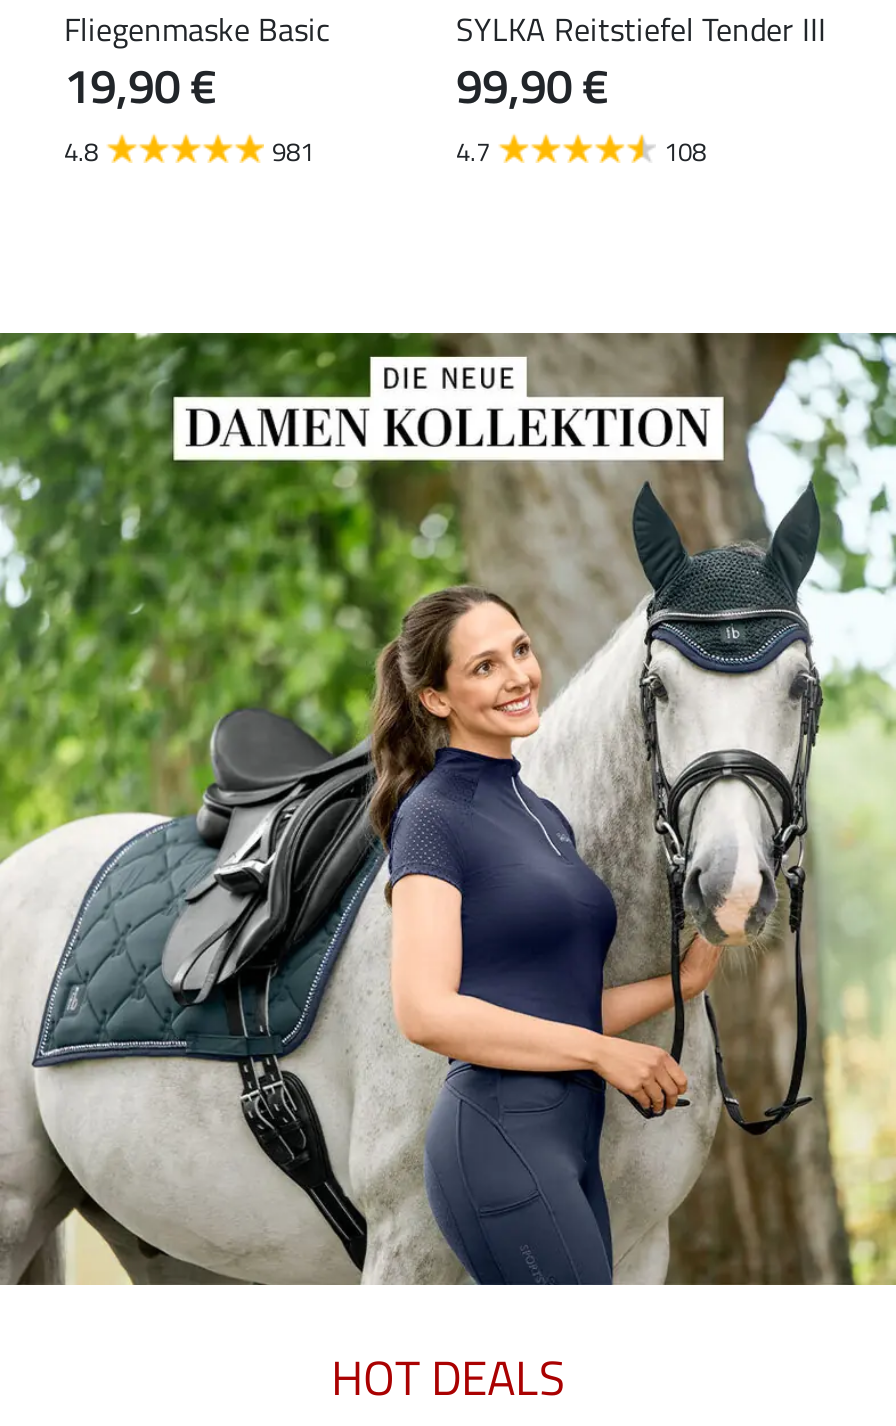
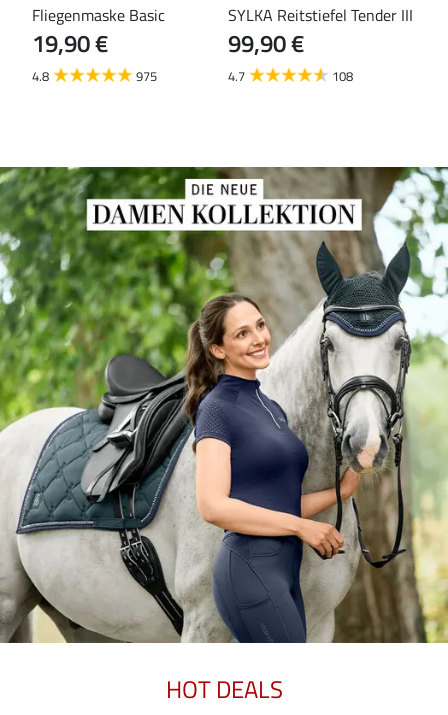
[272,131,314,171] 981 -> [136,65,157,85] 975

